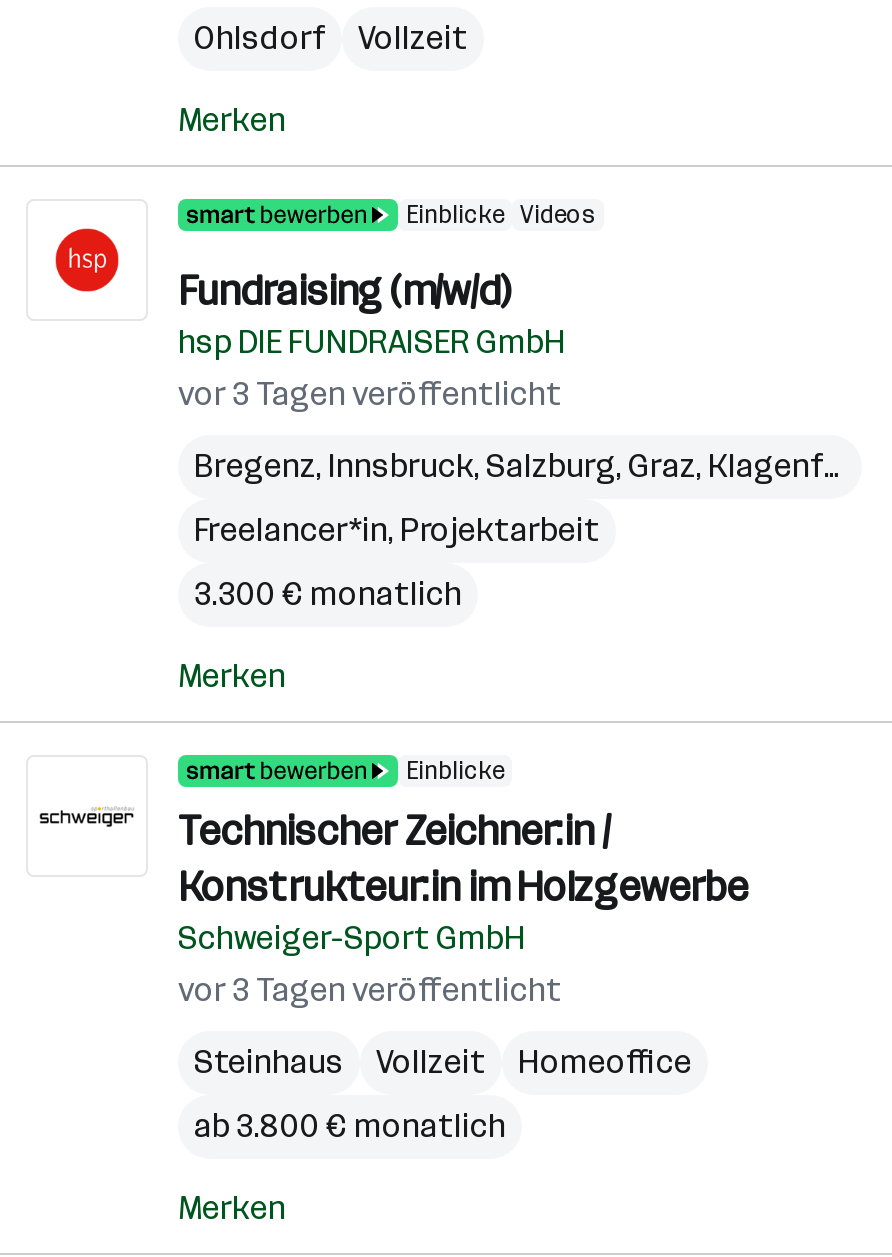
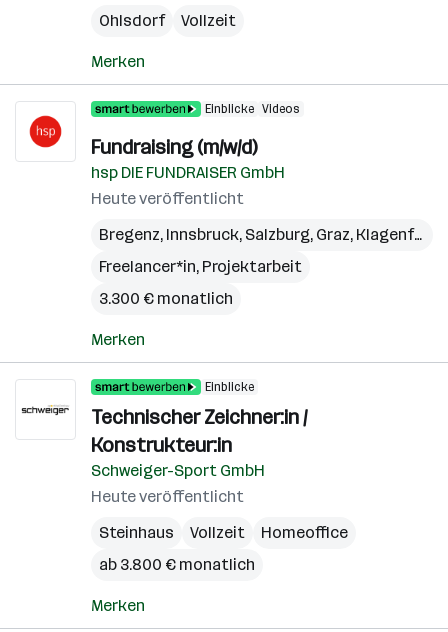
[178,375,562,413] vor 3 Tagen veröffentlicht -> [91,189,244,208] Heute veröffentlicht
[178,863,748,911] Konstrukteur:in im Holzgewerbe -> [91,433,232,457] Konstrukteur:in
[178,971,562,1009] vor 3 Tagen veröffentlicht -> [91,487,244,506] Heute veröffentlicht

